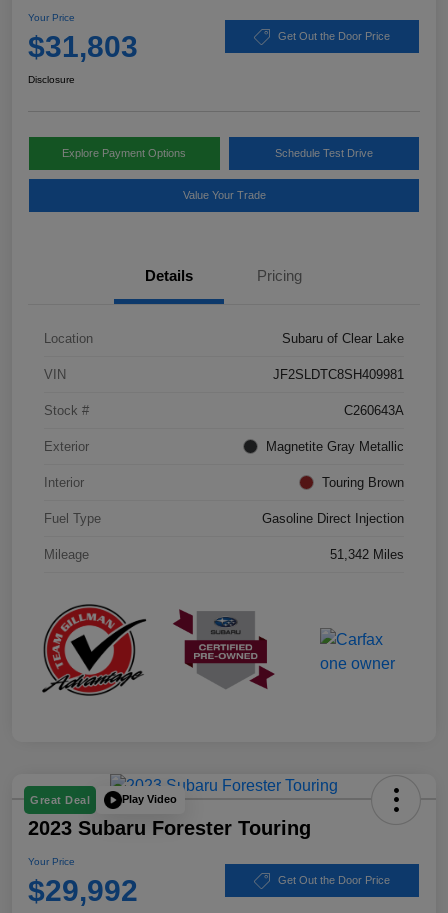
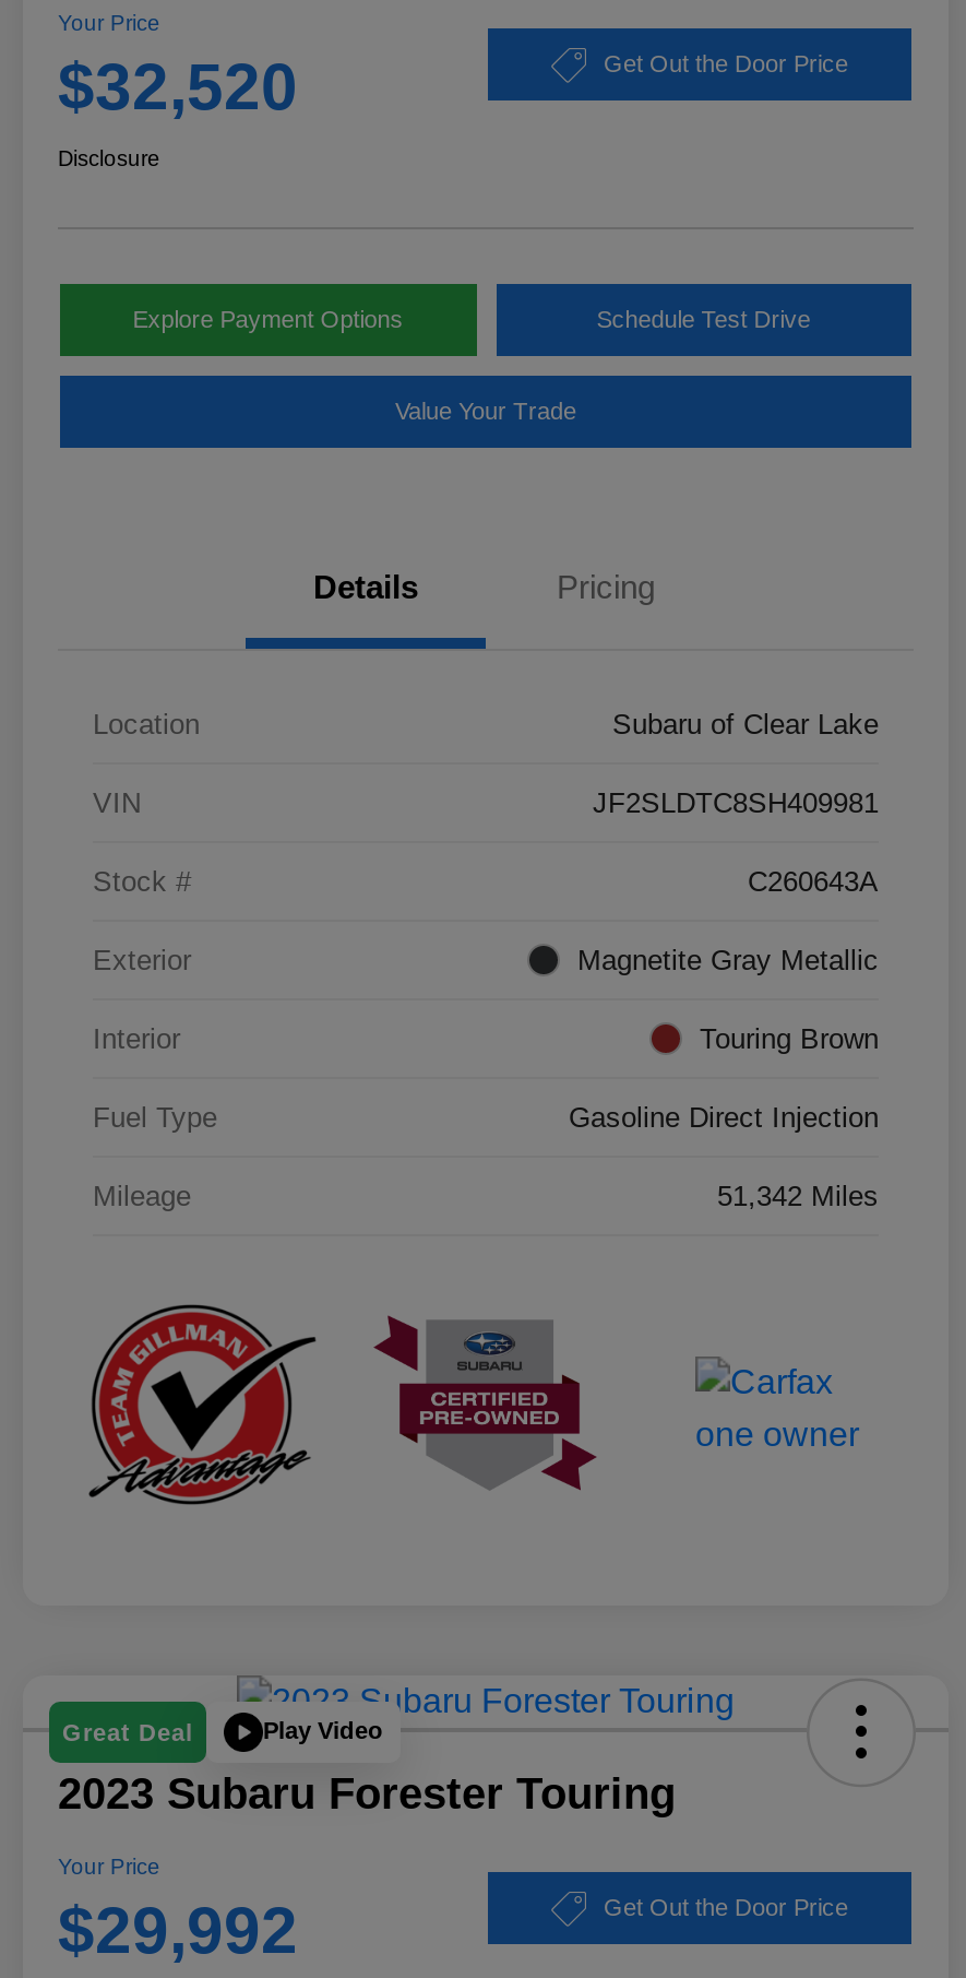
[28,30,138,63] $31,803 -> [58,50,298,122] $32,520

